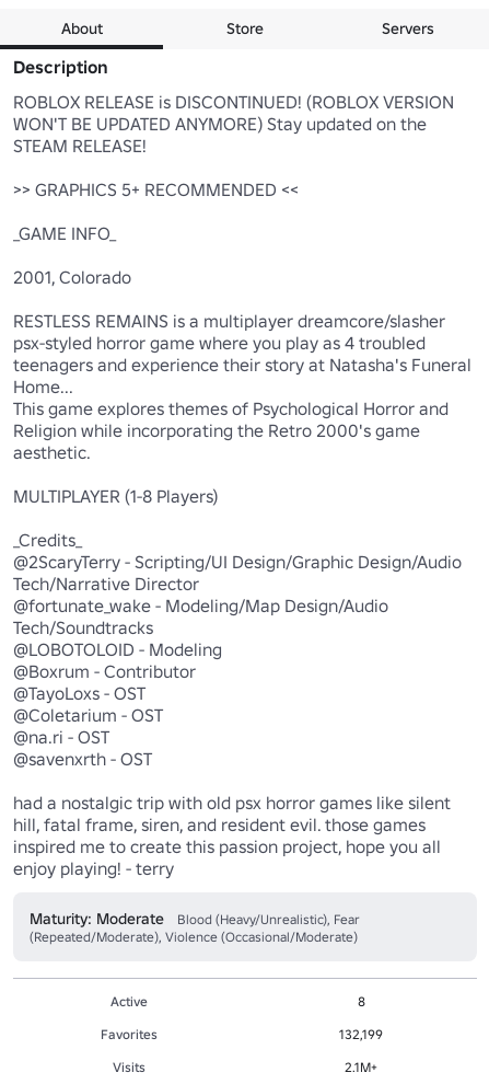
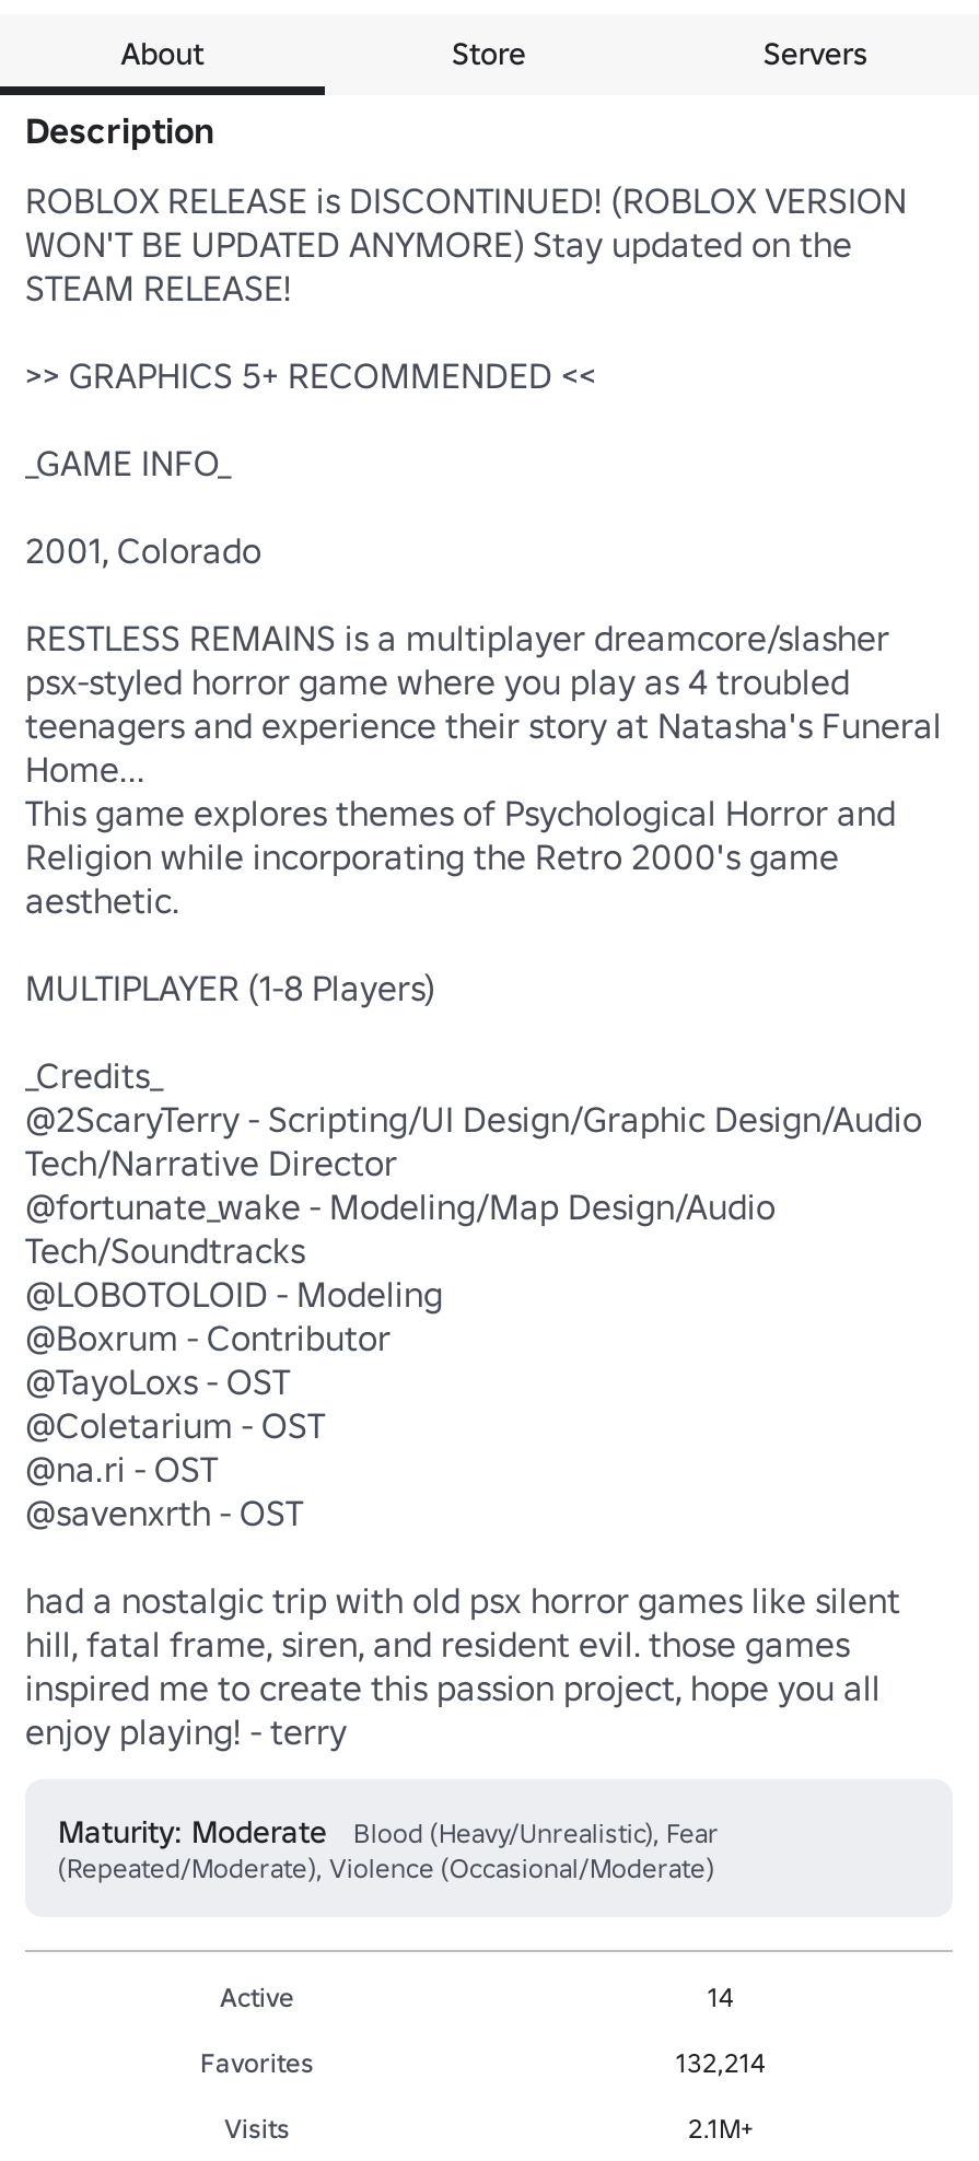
[357,993,365,1009] 8 -> [708,1979,734,2012] 14
[339,1025,383,1042] 132,199 -> [676,2045,766,2078] 132,214

